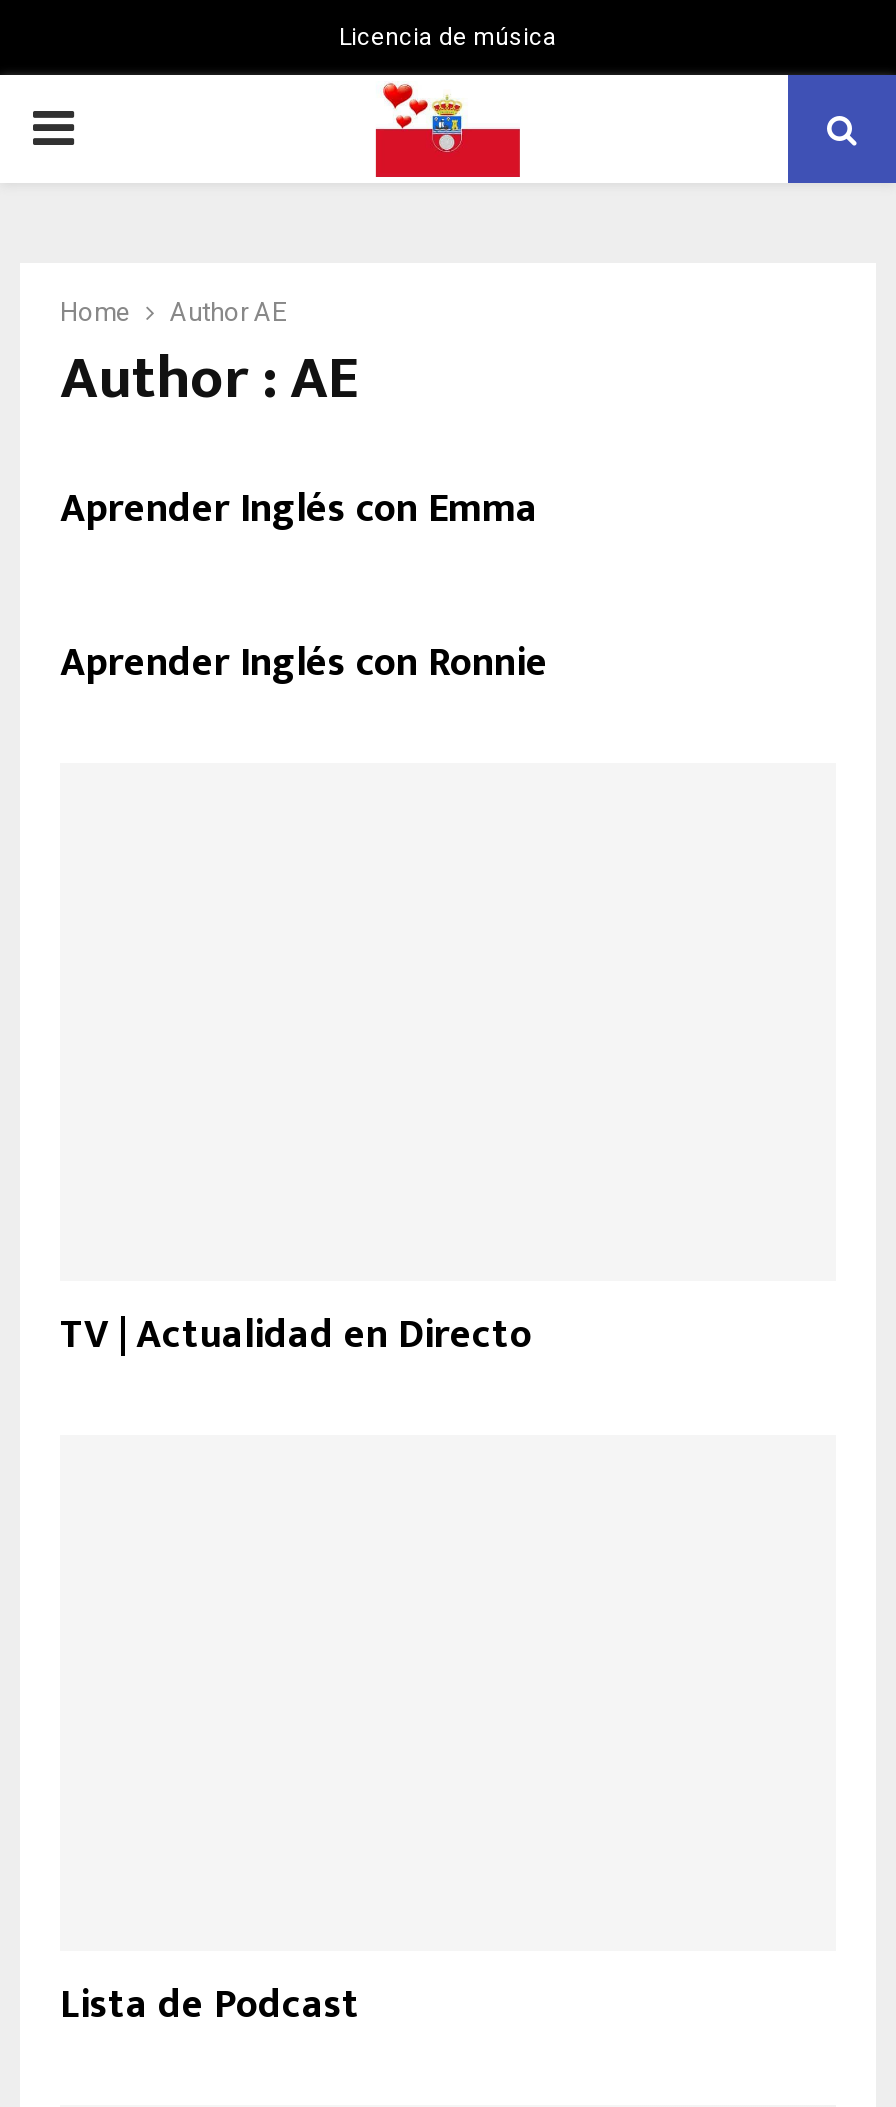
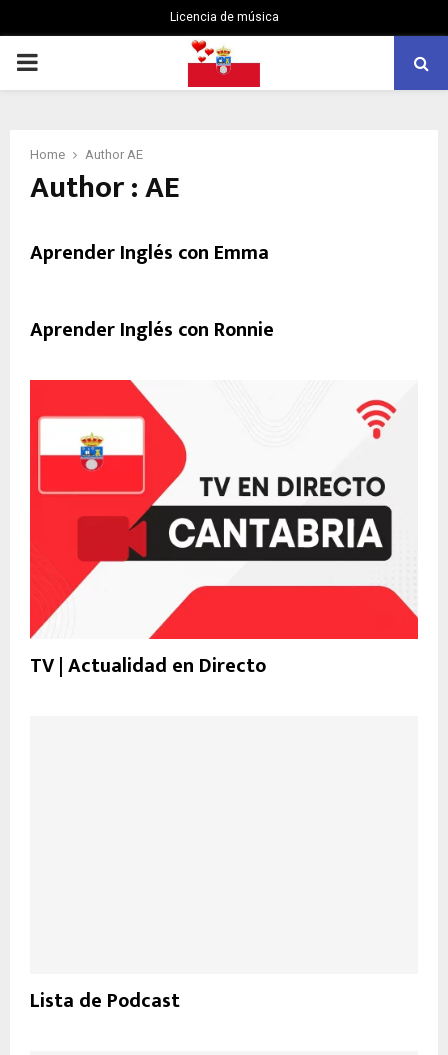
none -> [29,379,419,640] [image]

